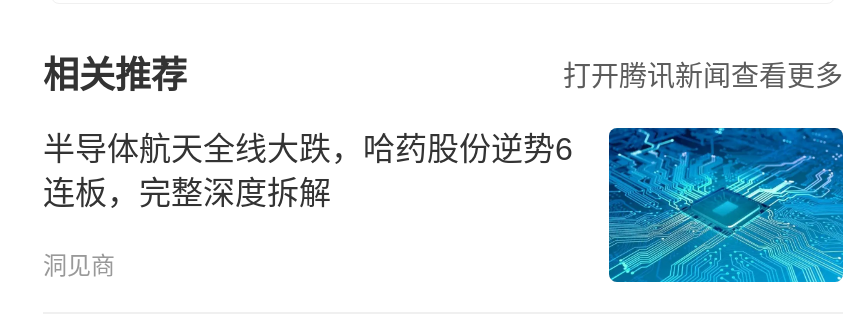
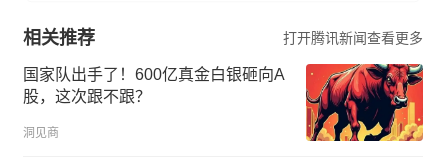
[43,126,845,284] [image] | 半导体航天全线大跌，哈药股份逆势6 | 连板，完整深度拆解 -> [23,63,424,142] [image] | 国家队出手了！600亿真金白银砸向A | 股，这次跟不跟？

